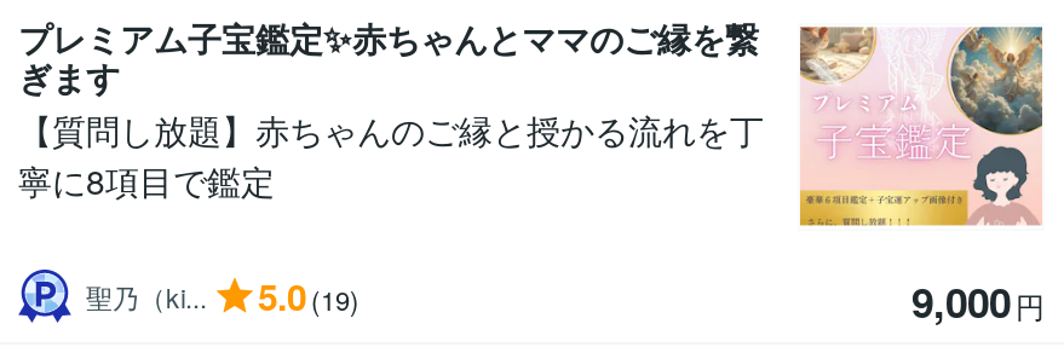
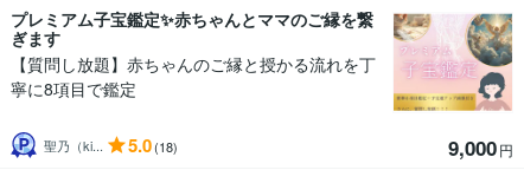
[86,270,360,323] 聖乃（ki... 5.0 (19) -> [44,132,178,158] 聖乃（ki... 5.0 (18)

